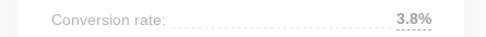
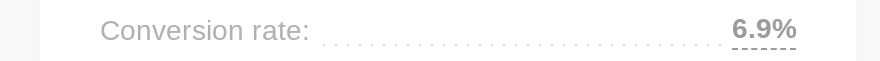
[396,10,431,27] 3.8% -> [732,12,796,44] 6.9%

